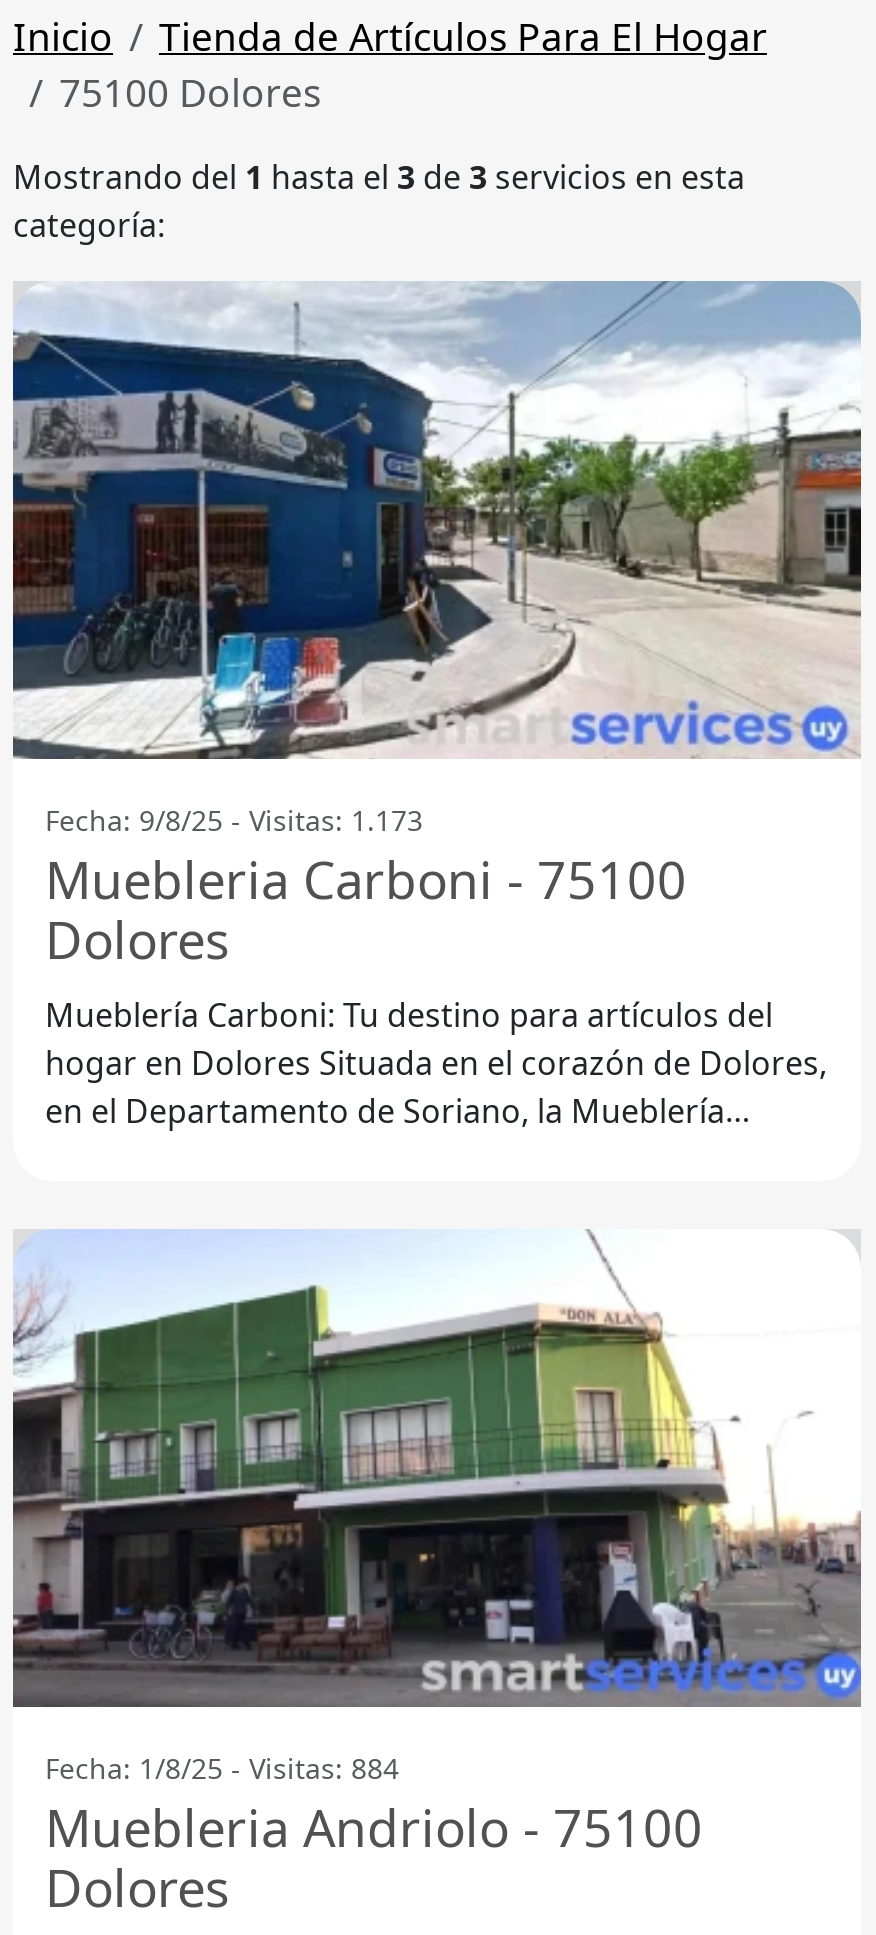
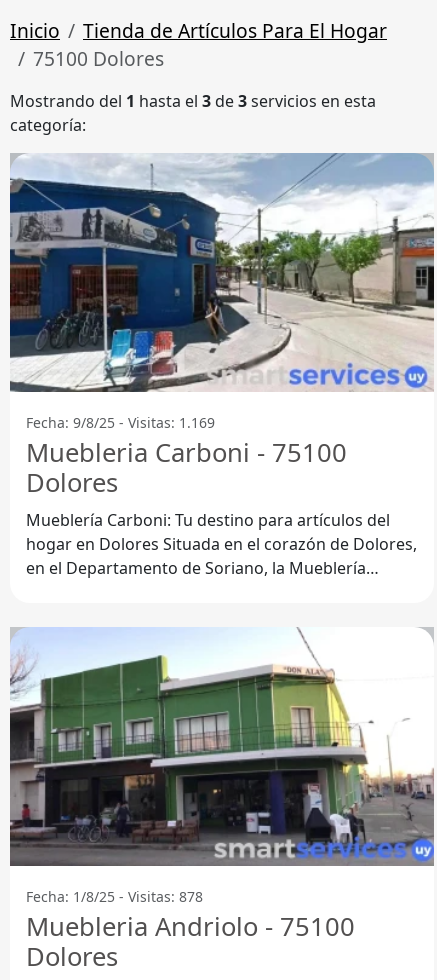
[45,800,423,838] Fecha: 9/8/25 - Visitas: 1.173 -> [26,413,215,432] Fecha: 9/8/25 - Visitas: 1.169
[45,1748,399,1786] Fecha: 1/8/25 - Visitas: 884 -> [26,887,203,906] Fecha: 1/8/25 - Visitas: 878

